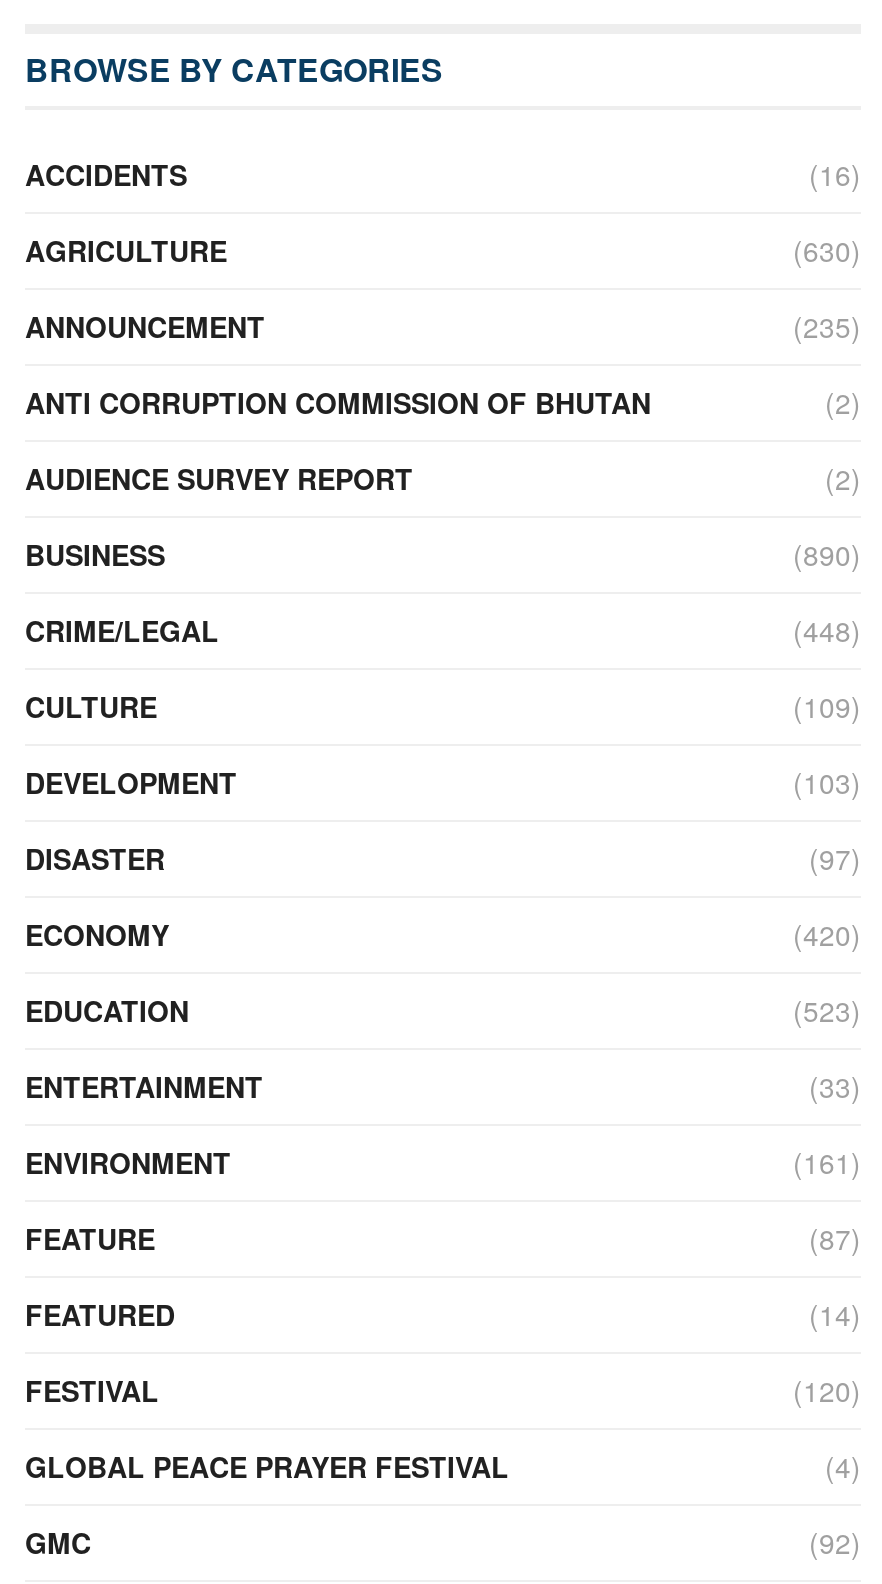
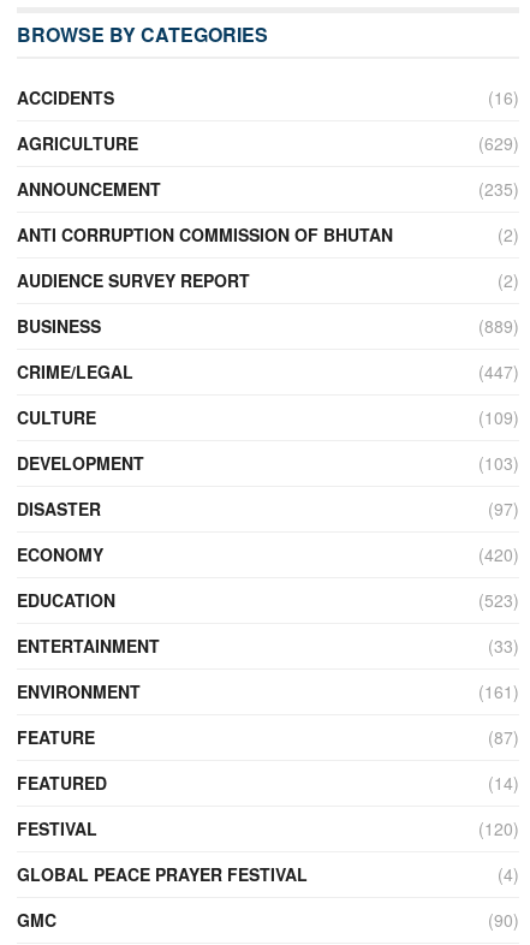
[793,231,861,271] (630) -> [478,132,519,156] (629)
[793,535,861,575] (890) -> [478,314,519,338] (889)
[793,611,861,651] (448) -> [478,360,519,384] (447)
[809,1523,861,1563] (92) -> [488,908,519,932] (90)

